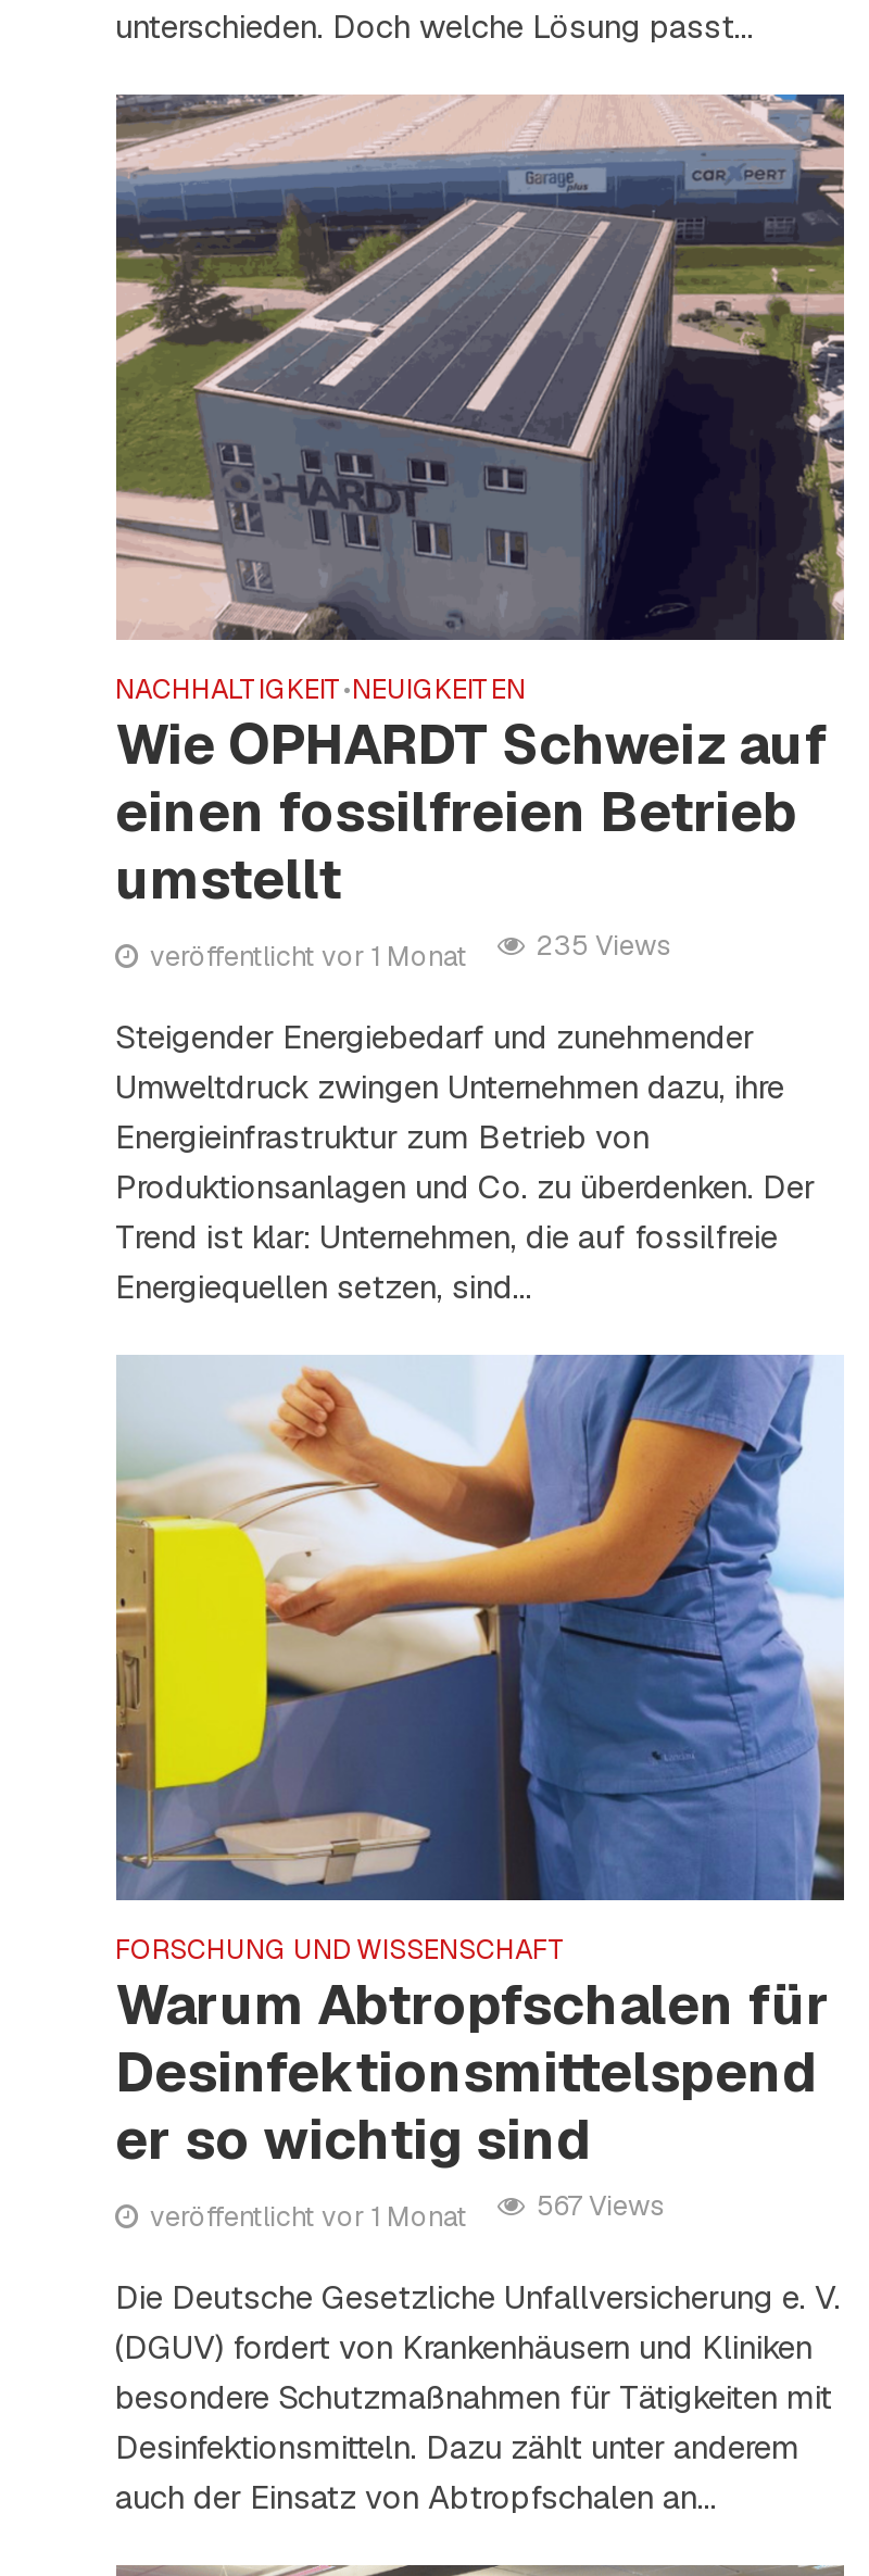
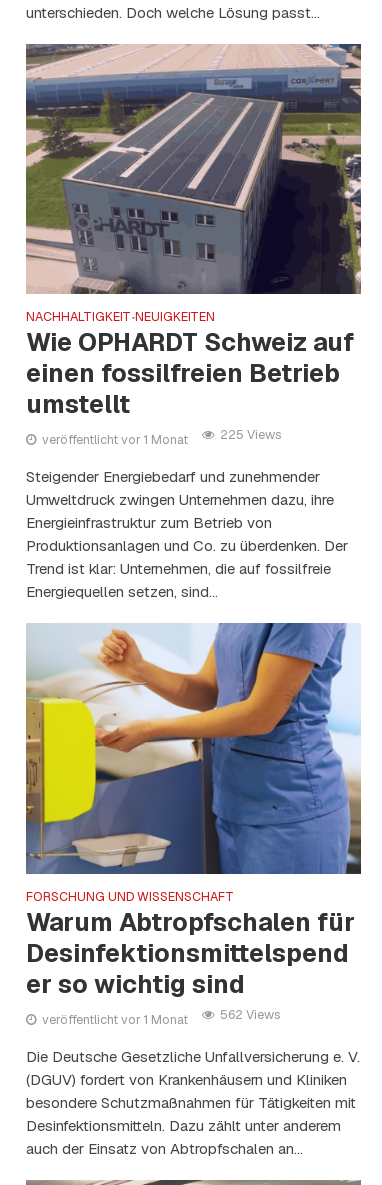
[150,927,671,974] veröffentlicht vor 1 Monat 235 Views -> [41,426,281,448] veröffentlicht vor 1 Monat 225 Views
[150,2187,665,2235] veröffentlicht vor 1 Monat 567 Views -> [41,1006,280,1028] veröffentlicht vor 1 Monat 562 Views

